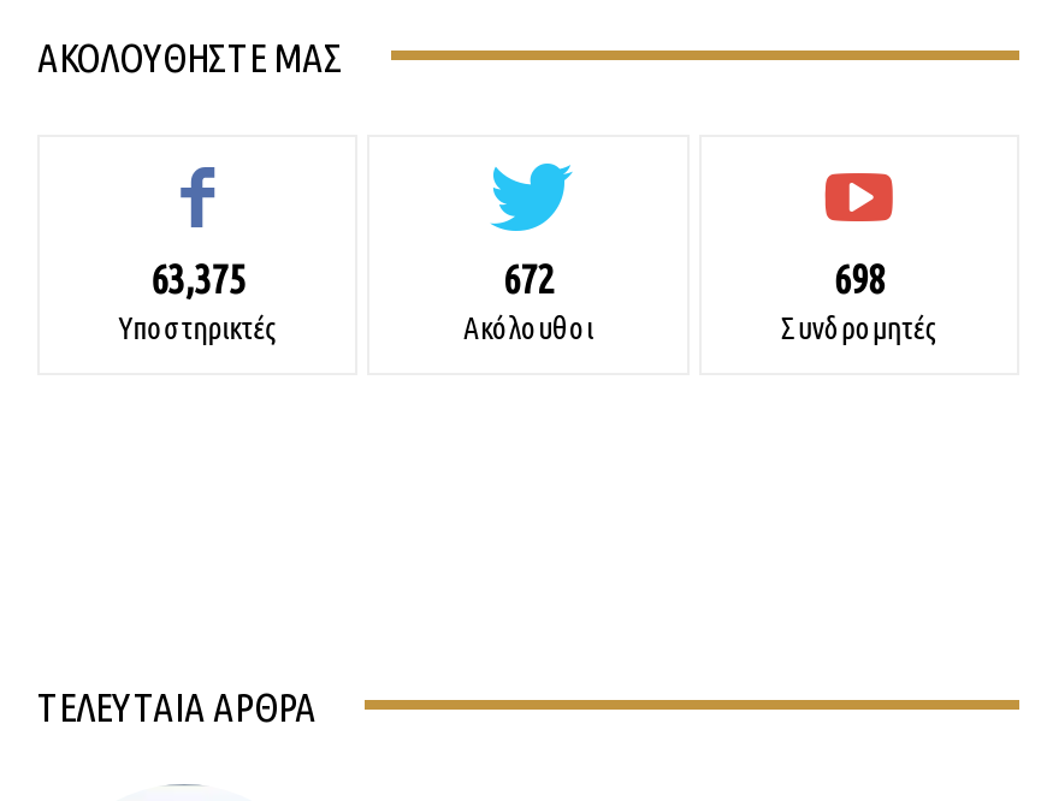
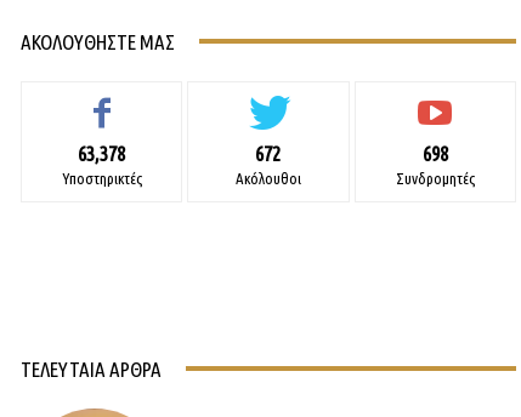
[151,254,245,300] 63,375 -> [78,141,125,164] 63,378

